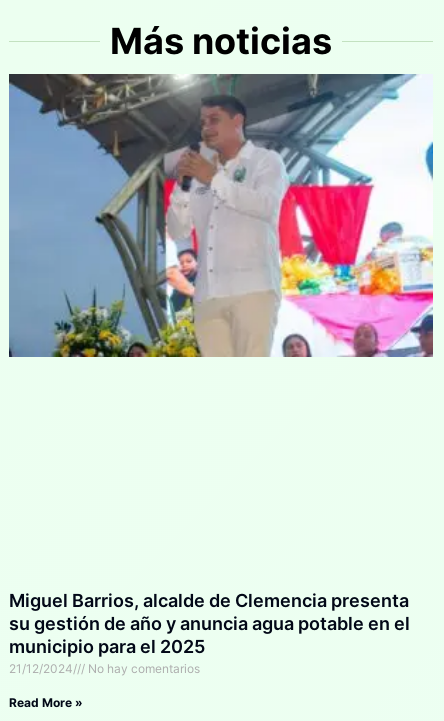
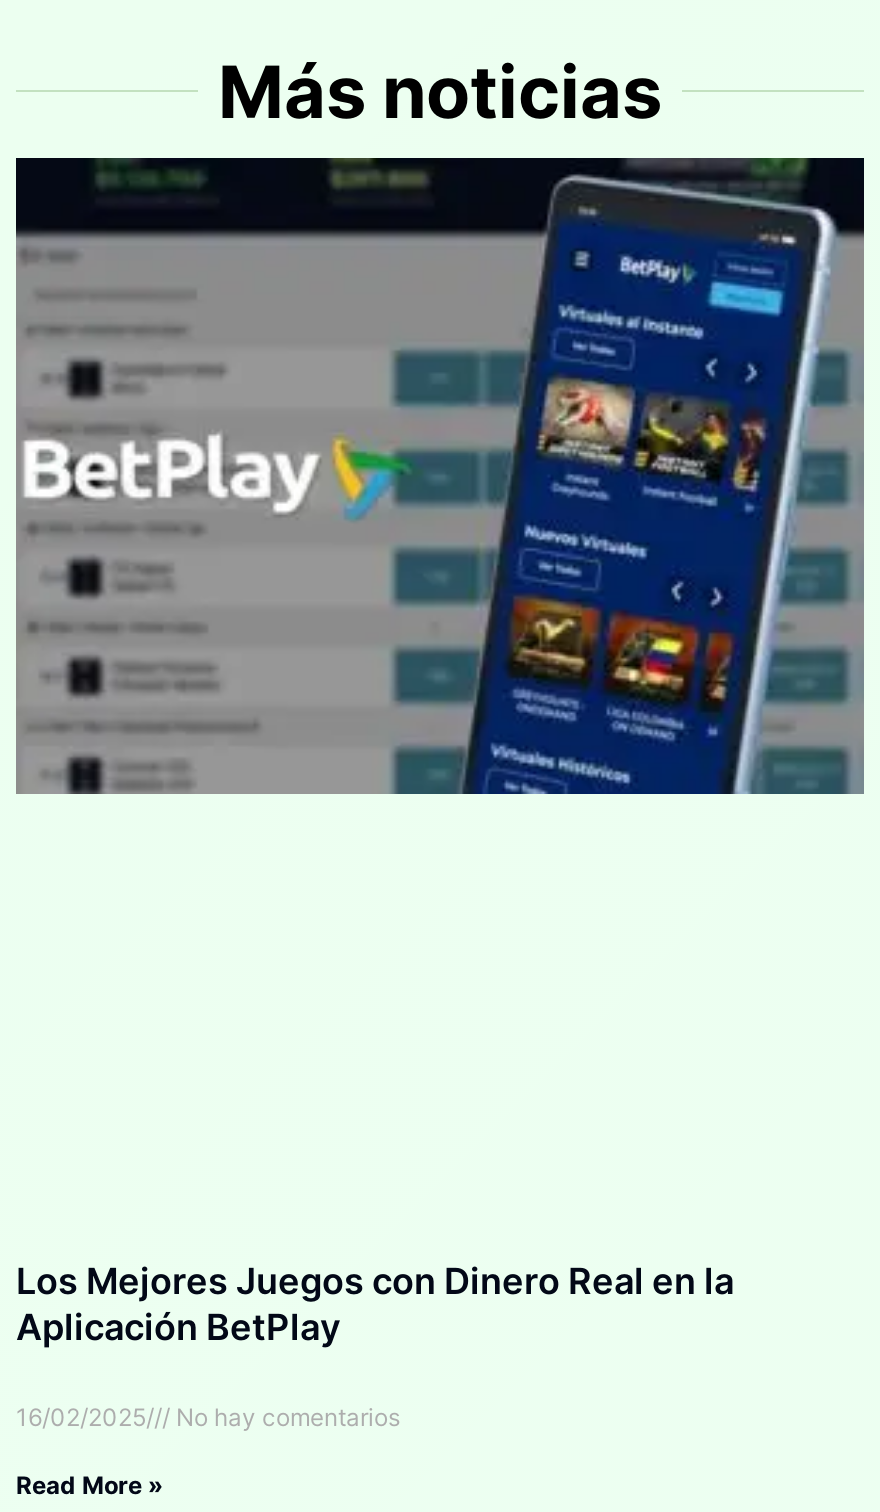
[9,73,434,358] [image] -> [14,156,866,796] [image]
[9,590,410,676] Miguel Barrios, alcalde de Clemencia presenta | su gestión de año y anuncia agua potable en el | municipio para el 2025 | 21/12/2024 -> [16,1260,734,1432] Los Mejores Juegos con Dinero Real en la | Aplicación BetPlay | 16/02/2025

